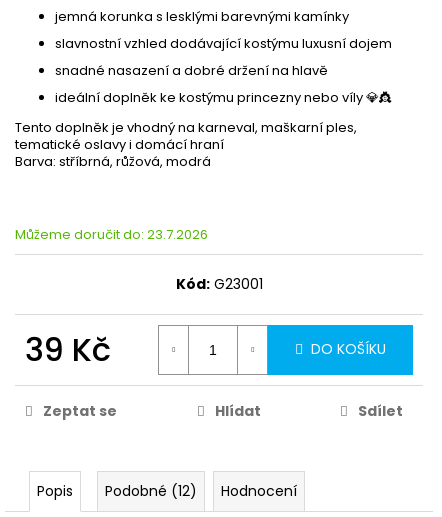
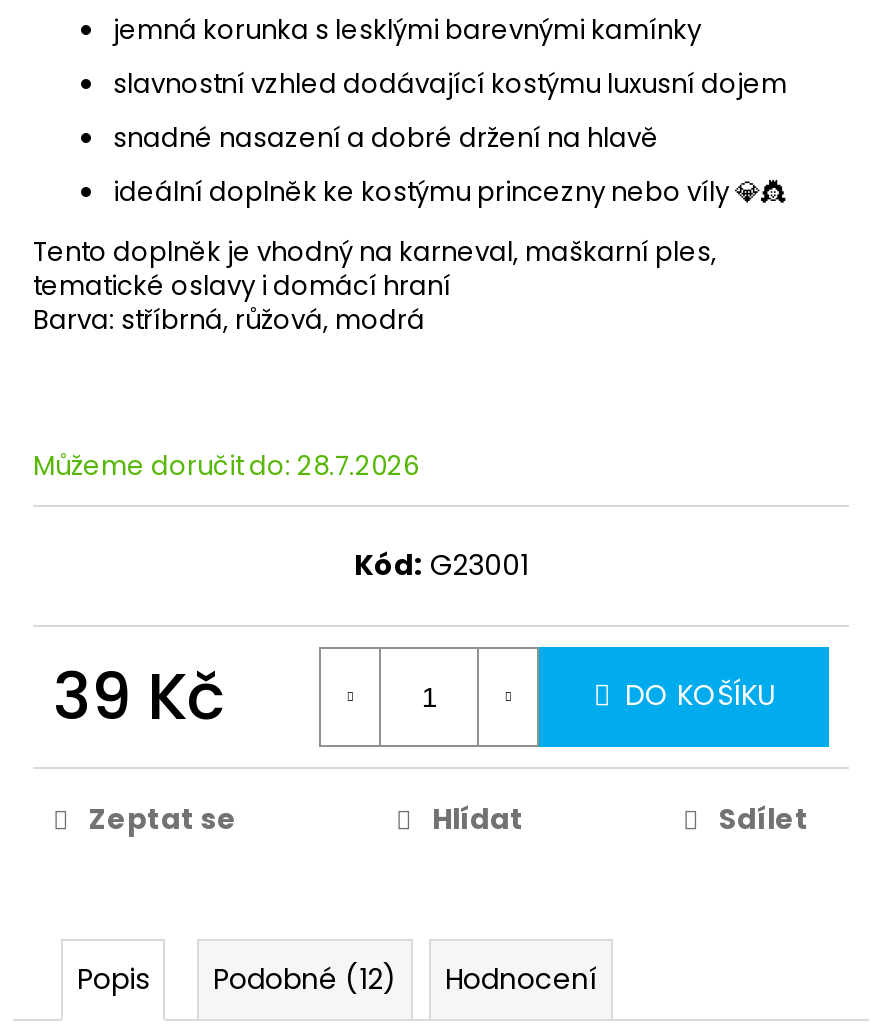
[15,225,208,244] Můžeme doručit do: 23.7.2026 -> [33,447,419,485] Můžeme doručit do: 28.7.2026

